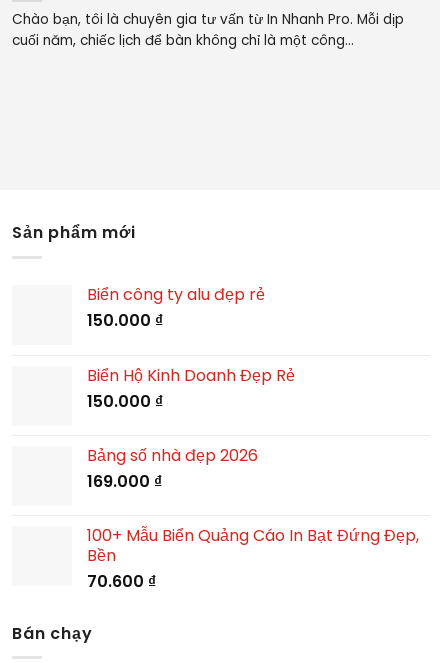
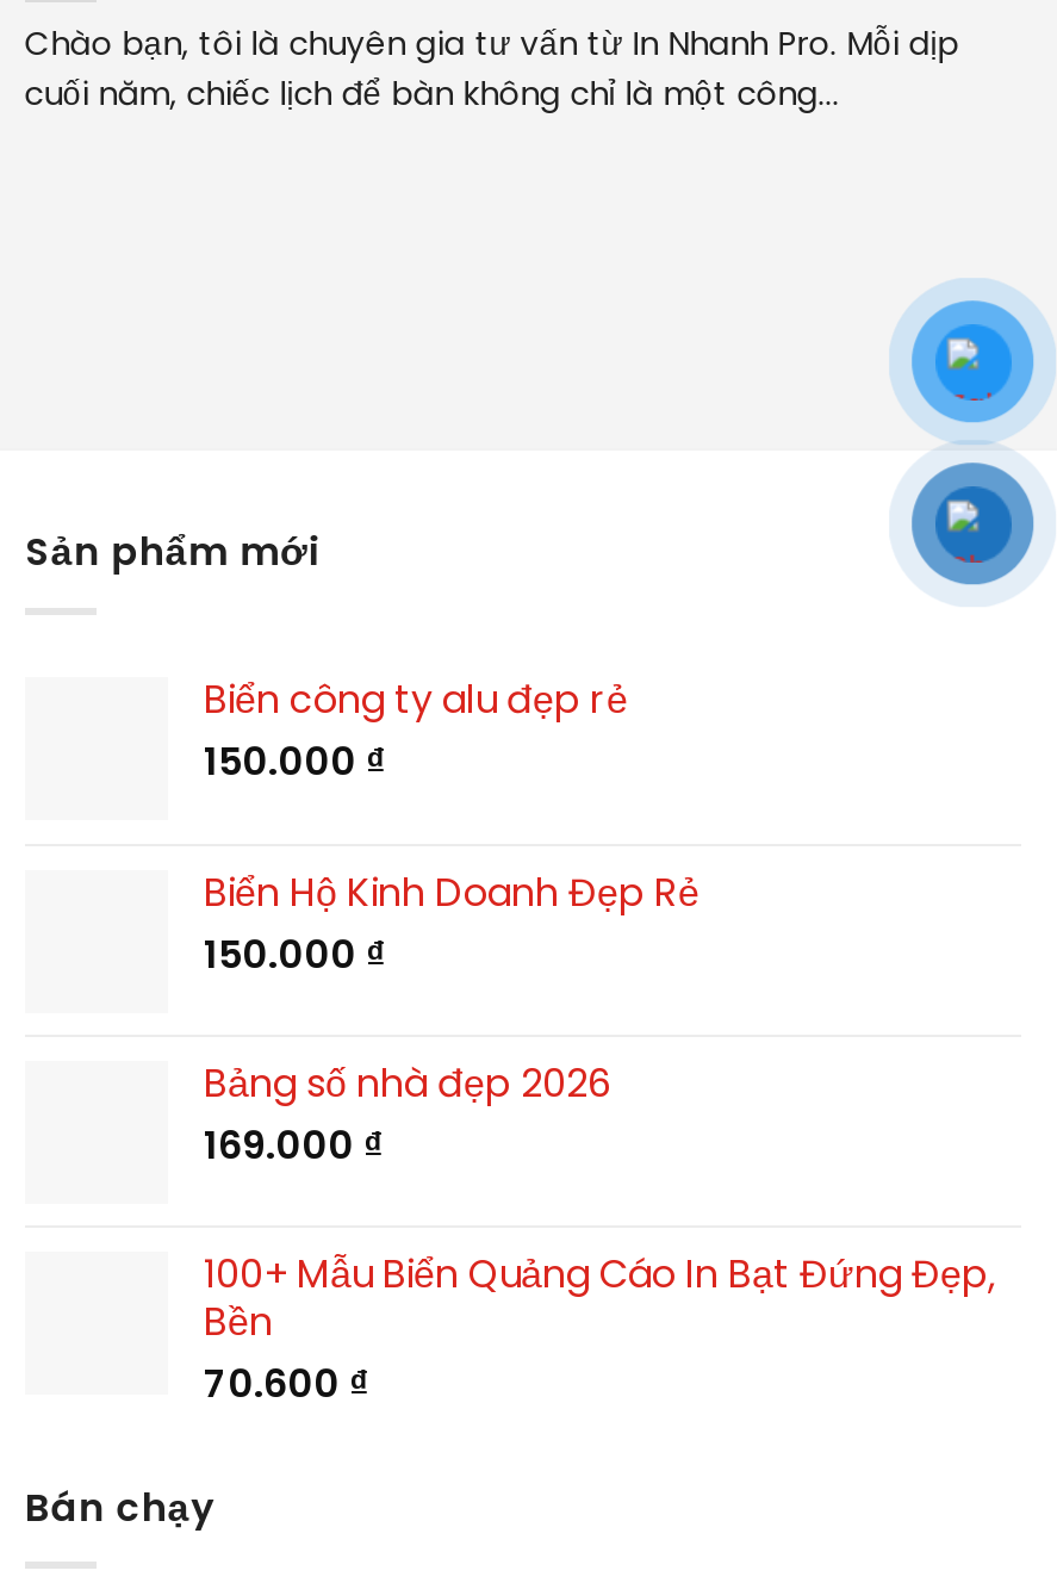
none -> [890,279,1050,606] [image]

